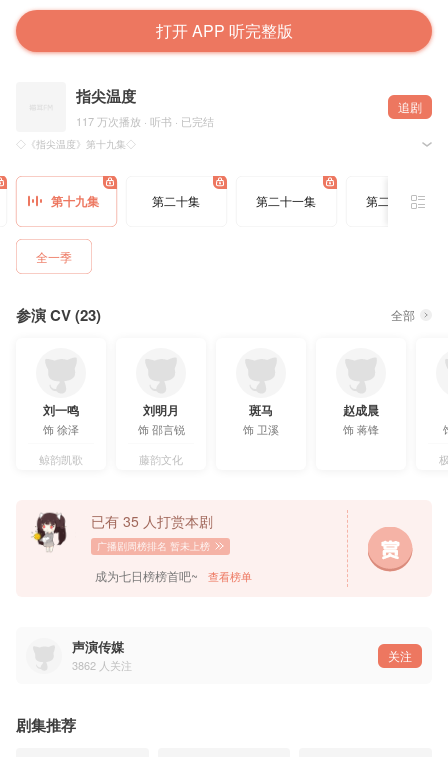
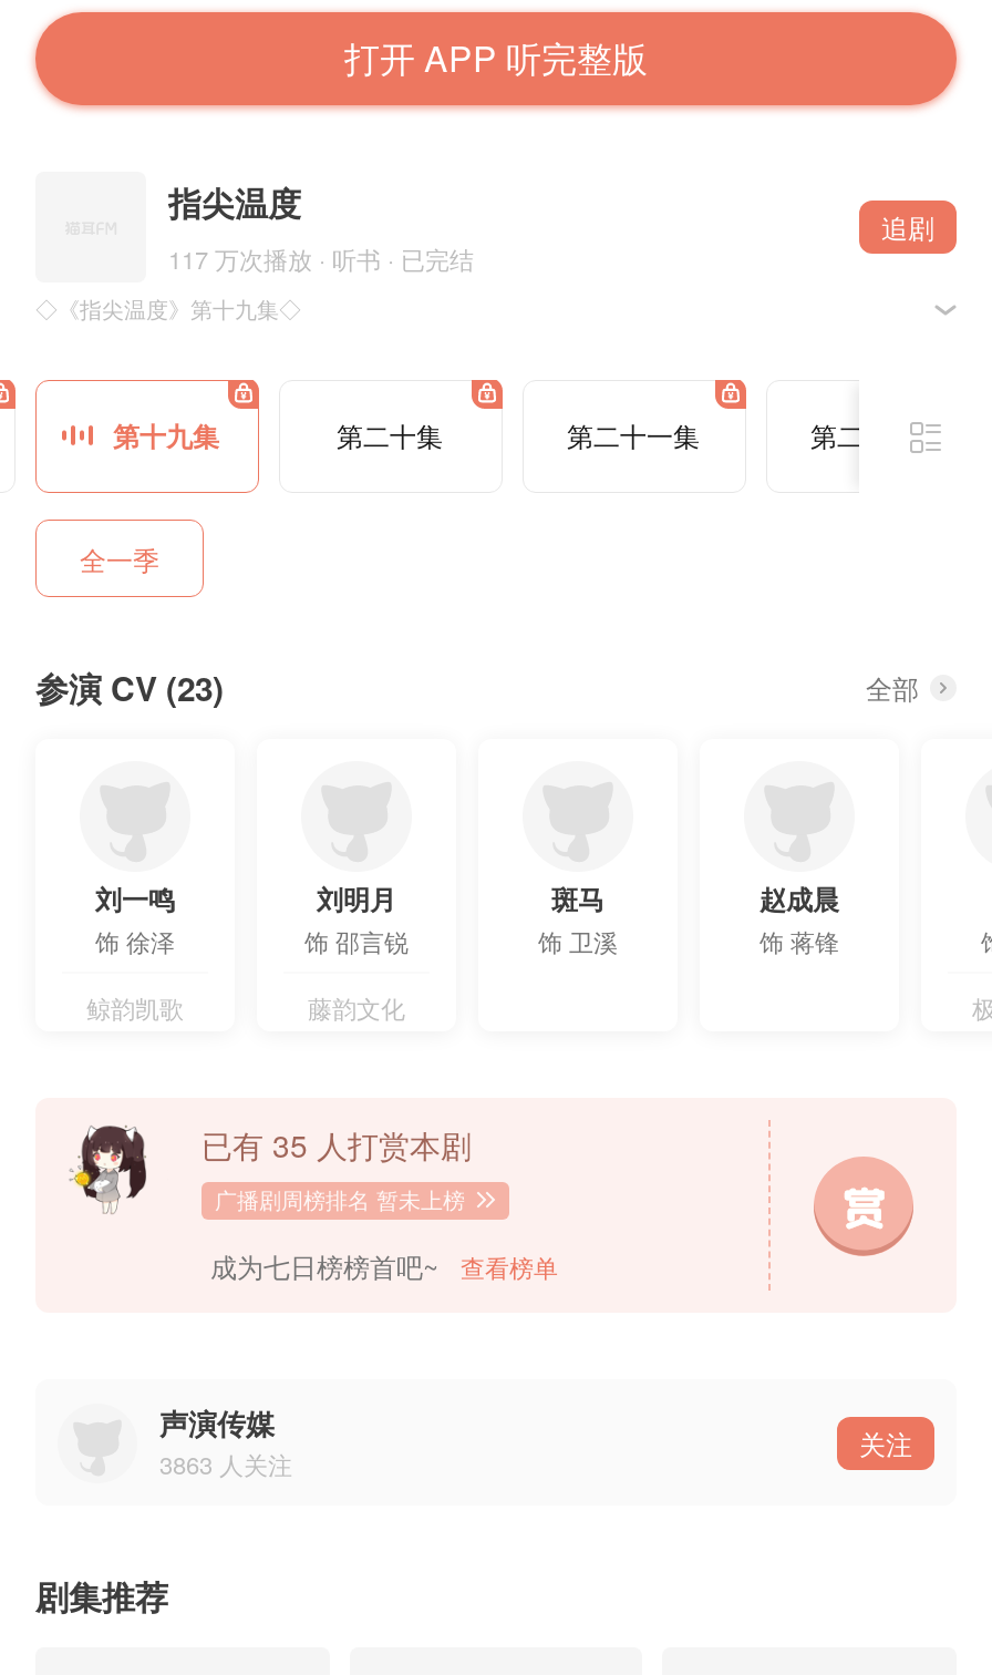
[72,657,132,673] 3862人关注 -> [159,1446,292,1481] 3863人关注

